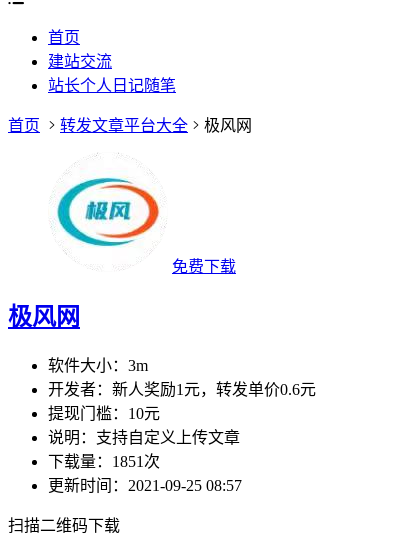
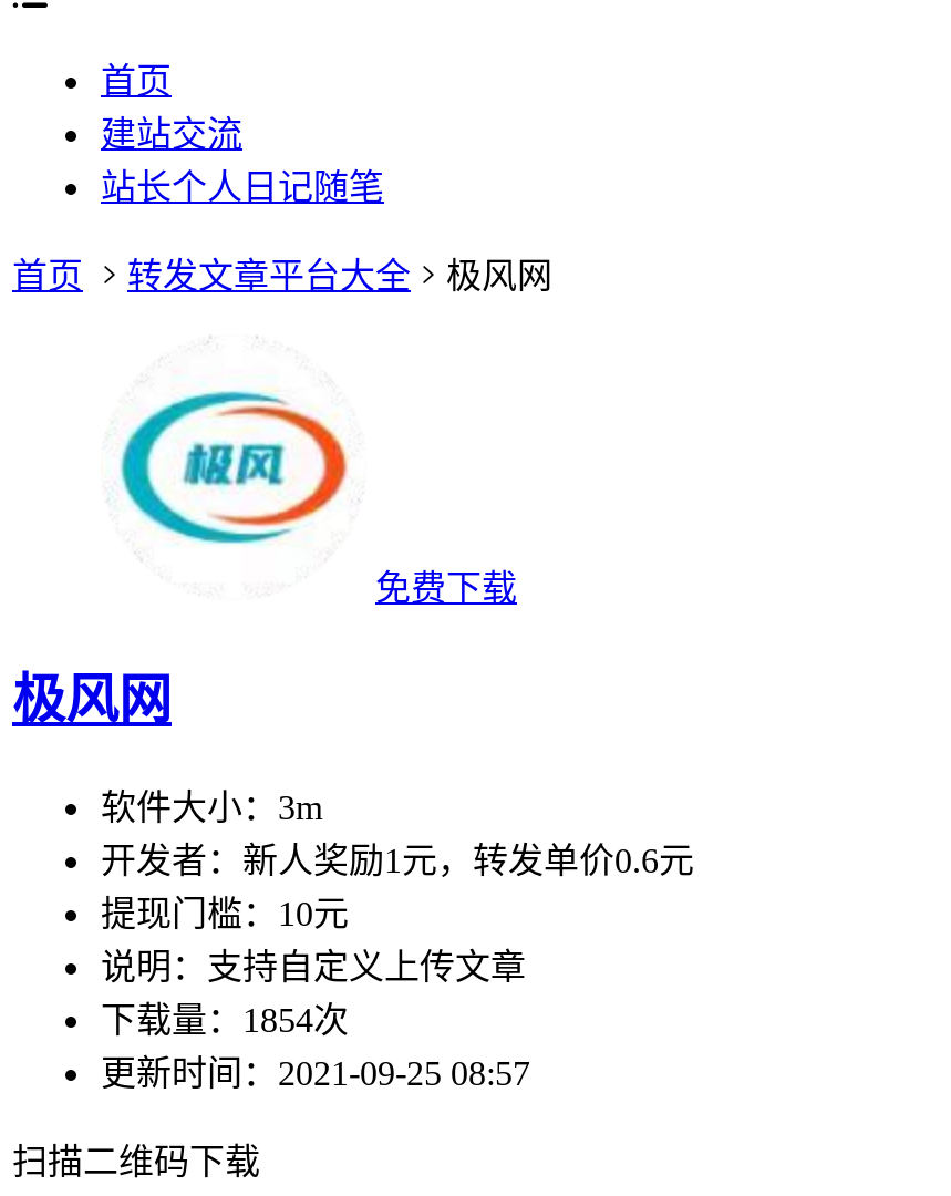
[48,453,160,470] 下载量：1851次 -> [101,1001,349,1038] 下载量：1854次

